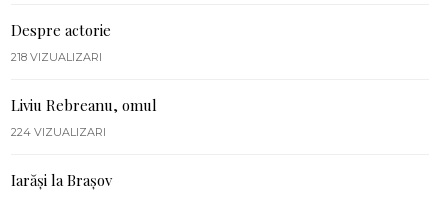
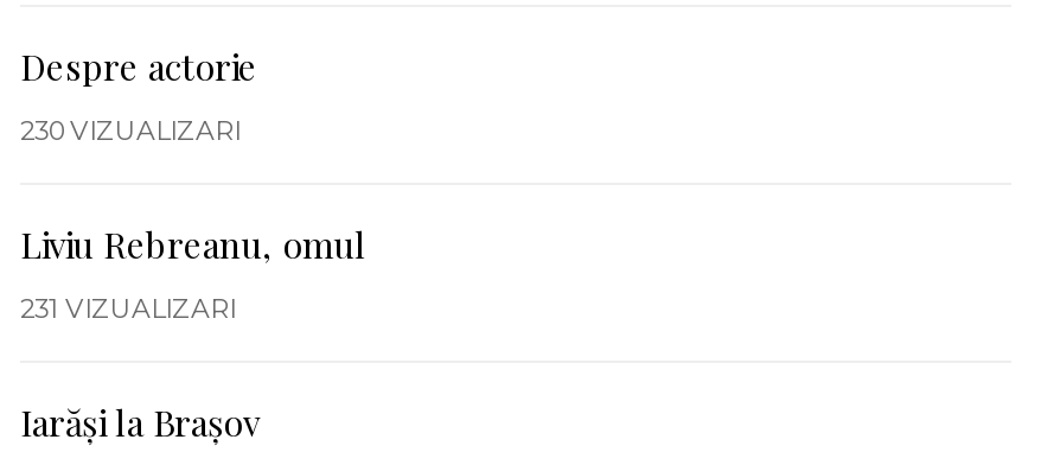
[11,50,102,64] 218 VIZUALIZARI -> [20,114,241,148] 230 VIZUALIZARI
[11,125,106,139] 224 VIZUALIZARI -> [20,292,236,325] 231 VIZUALIZARI

